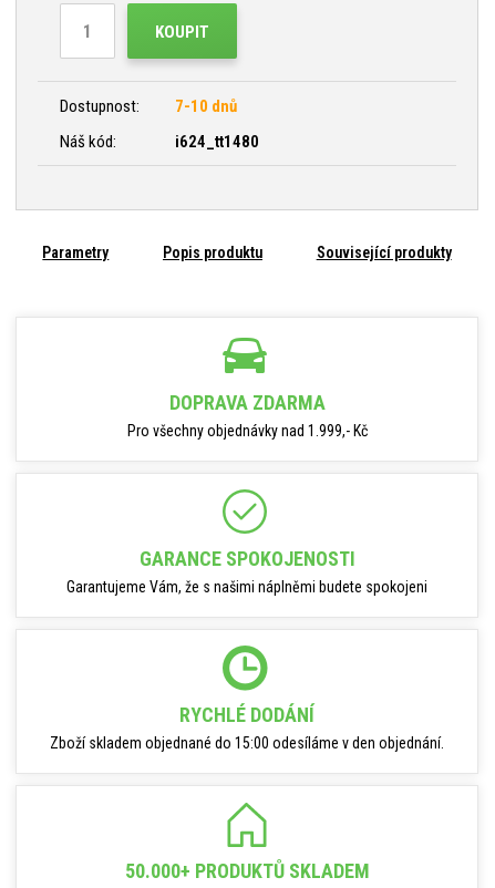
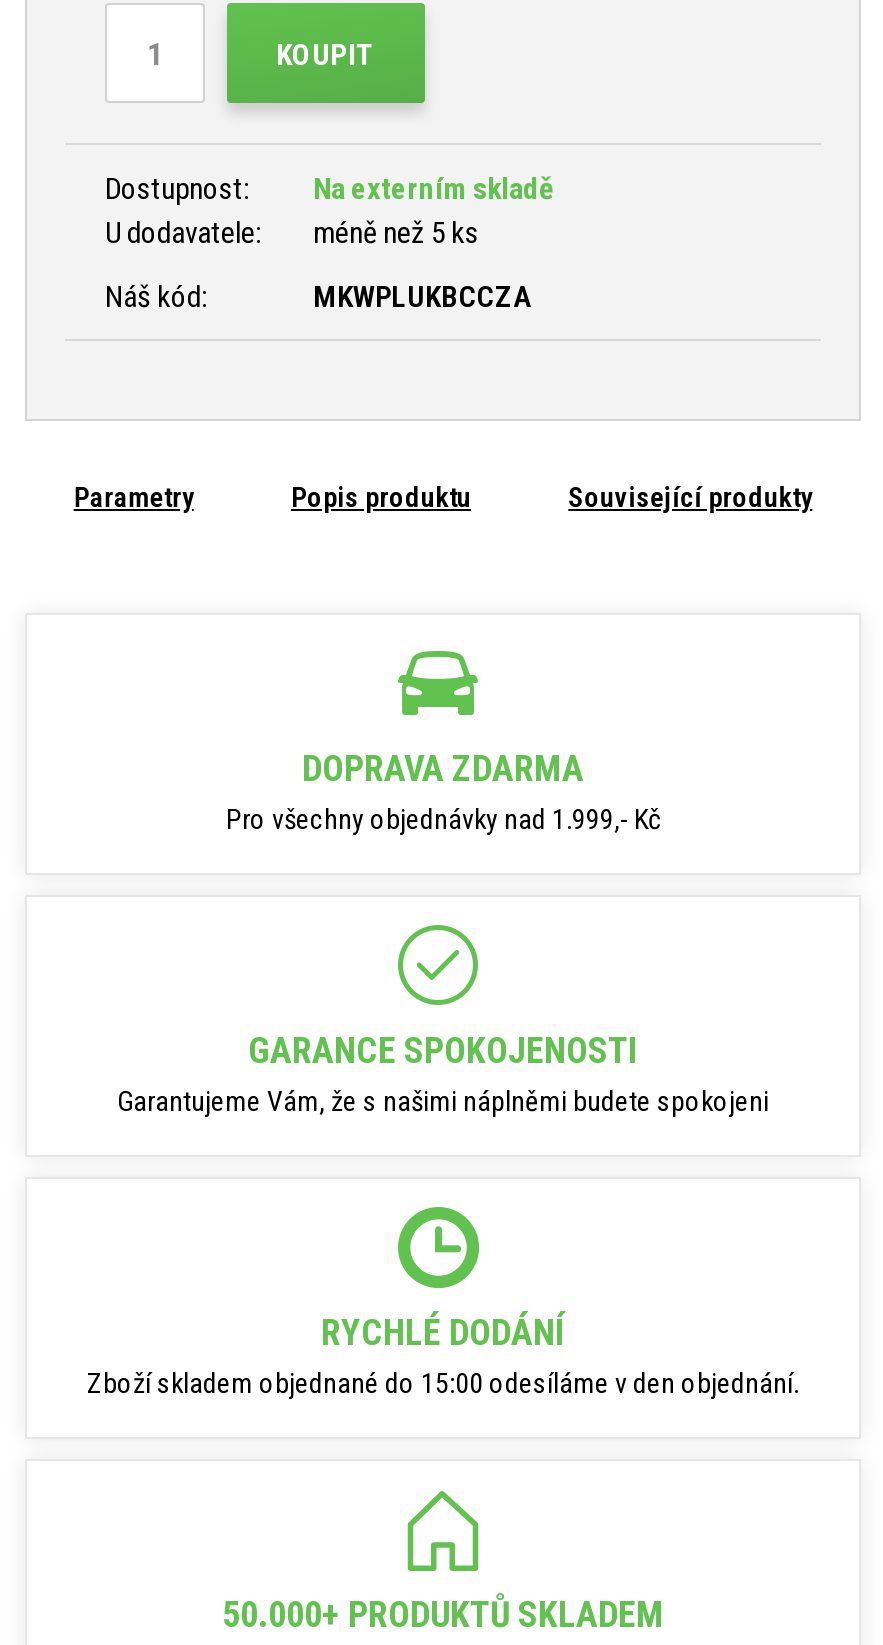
[175,96,237,116] 7-10 dnů -> [105,171,553,251] Na externím skladě | U dodavatele: | méně než 5 ks
[175,132,259,152] i624_tt1480 -> [313,279,531,315] MKWPLUKBCCZA

